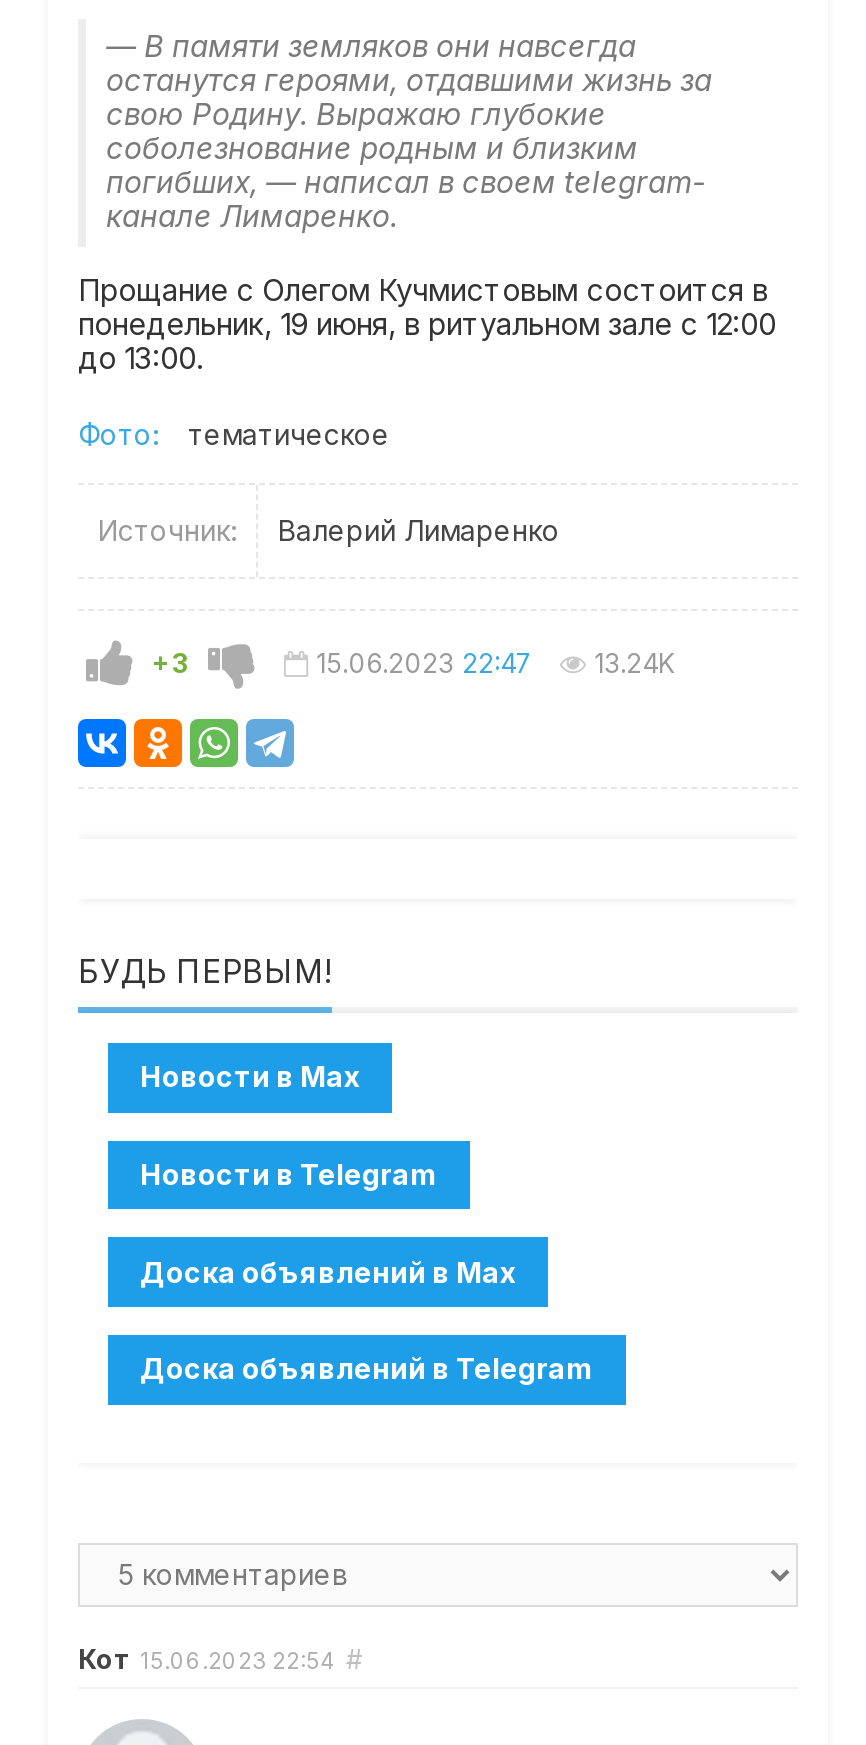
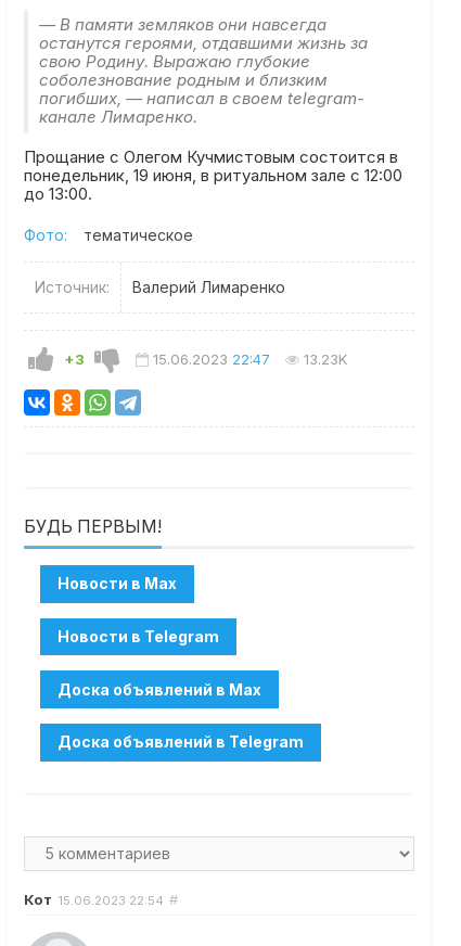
[316,648,674,680] 15.06.2023 22:47 13.24K -> [153,351,347,368] 15.06.2023 22:47 13.23K

